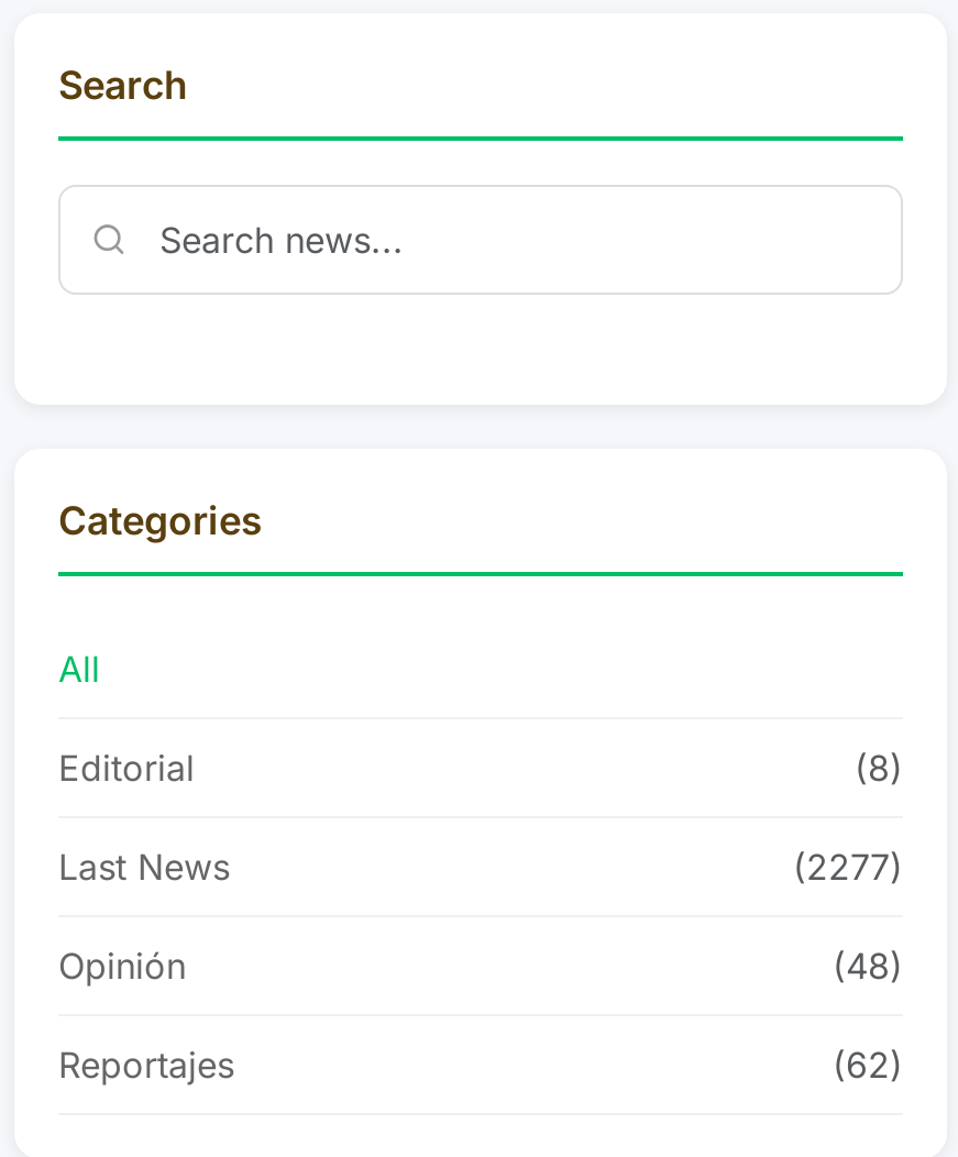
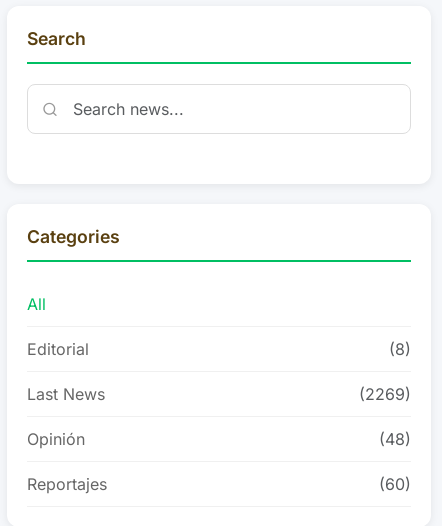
[793,844,903,888] (2277) -> [359,384,411,404] (2269)
[833,1042,903,1086] (62) -> [379,474,411,494] (60)

